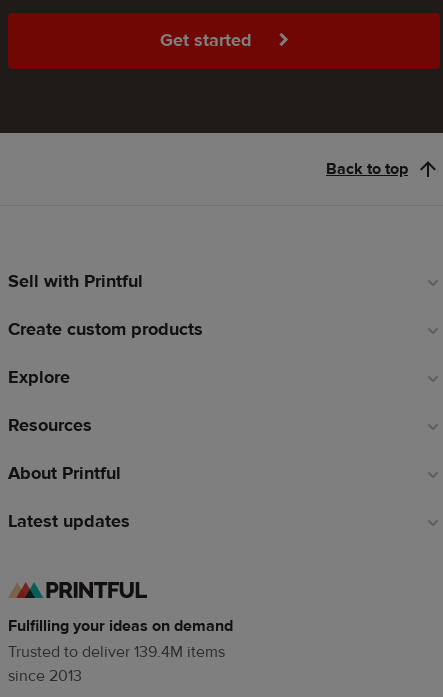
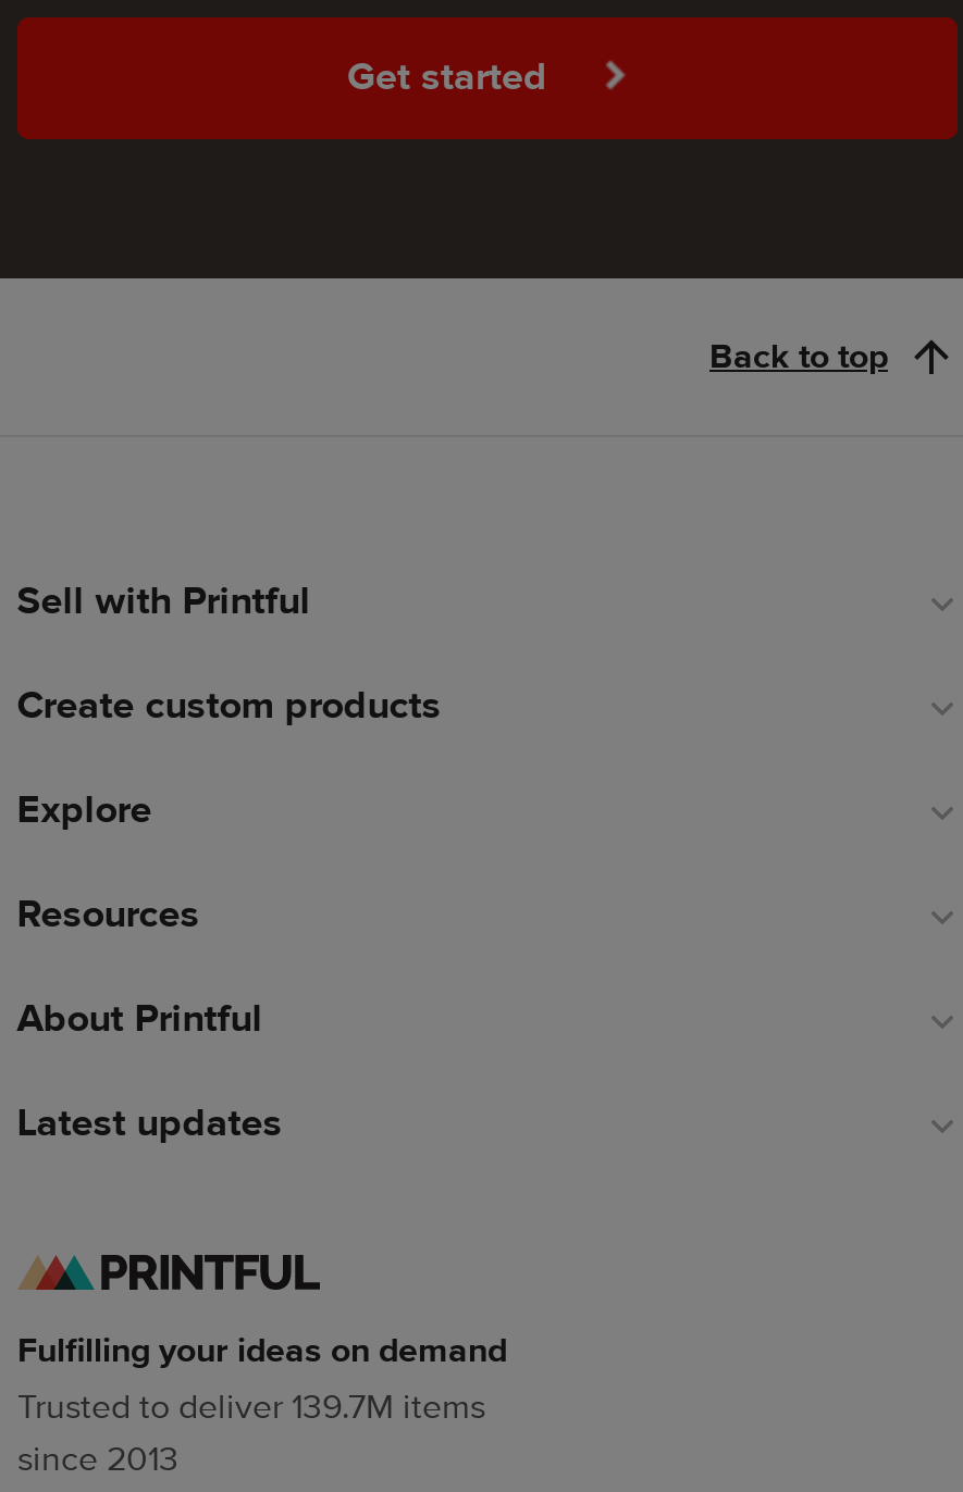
[8,642,225,662] Trusted to deliver 139.4M items -> [17,1386,485,1429] Trusted to deliver 139.7M items

